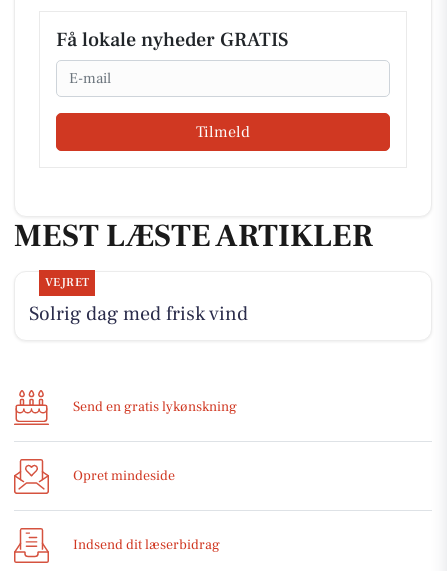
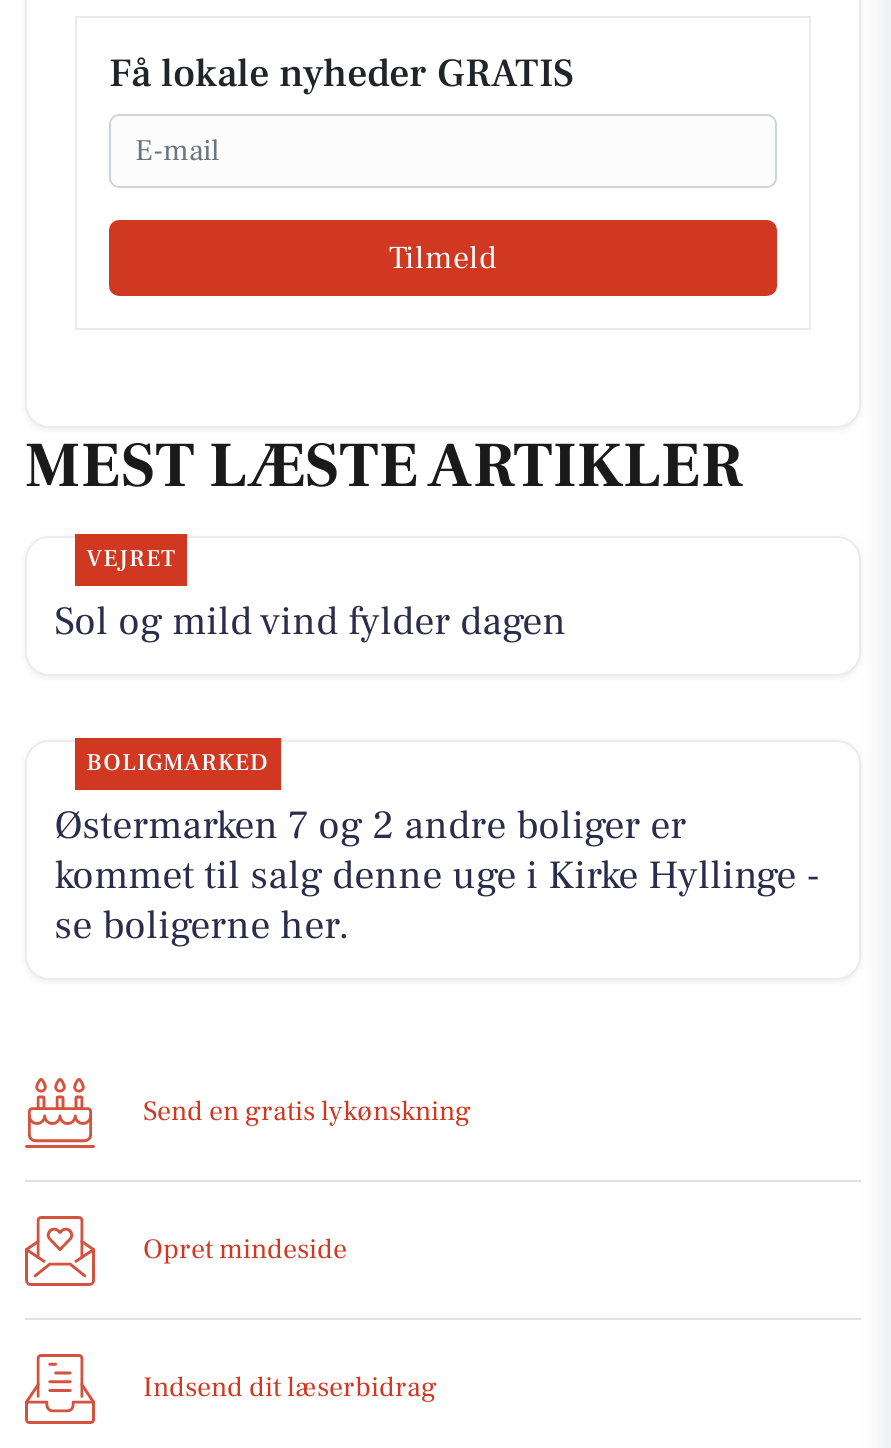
[29,300,248,326] Solrig dag med frisk vind -> [54,595,820,951] Sol og mild vind fylder dagen | BOLIGMARKED | Østermarken 7 og 2 andre boliger er | kommet til salg denne uge i Kirke Hyllinge - | se boligerne her.

